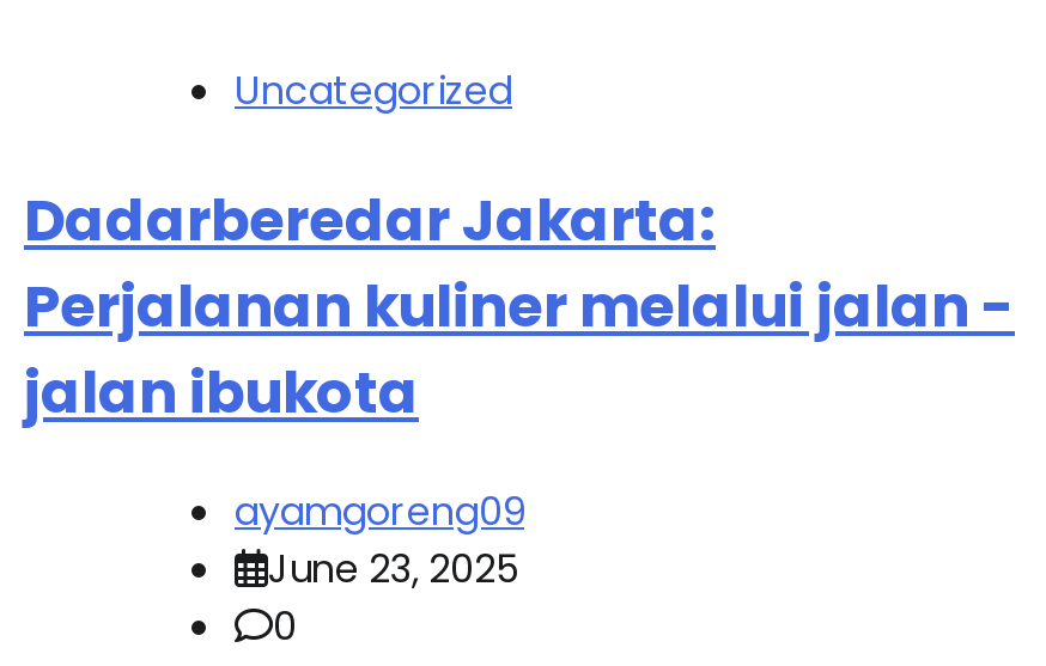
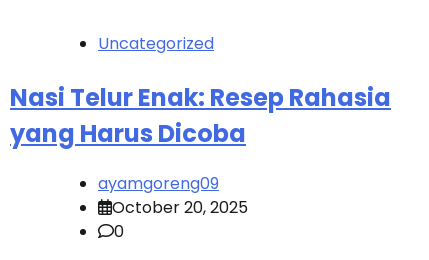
[24,180,1015,431] Dadarberedar Jakarta: | Perjalanan kuliner melalui jalan - | jalan ibukota -> [10,81,391,150] Nasi Telur Enak: Resep Rahasia | yang Harus Dicoba
[268,541,519,596] June 23, 2025 -> [112,196,248,219] October 20, 2025

